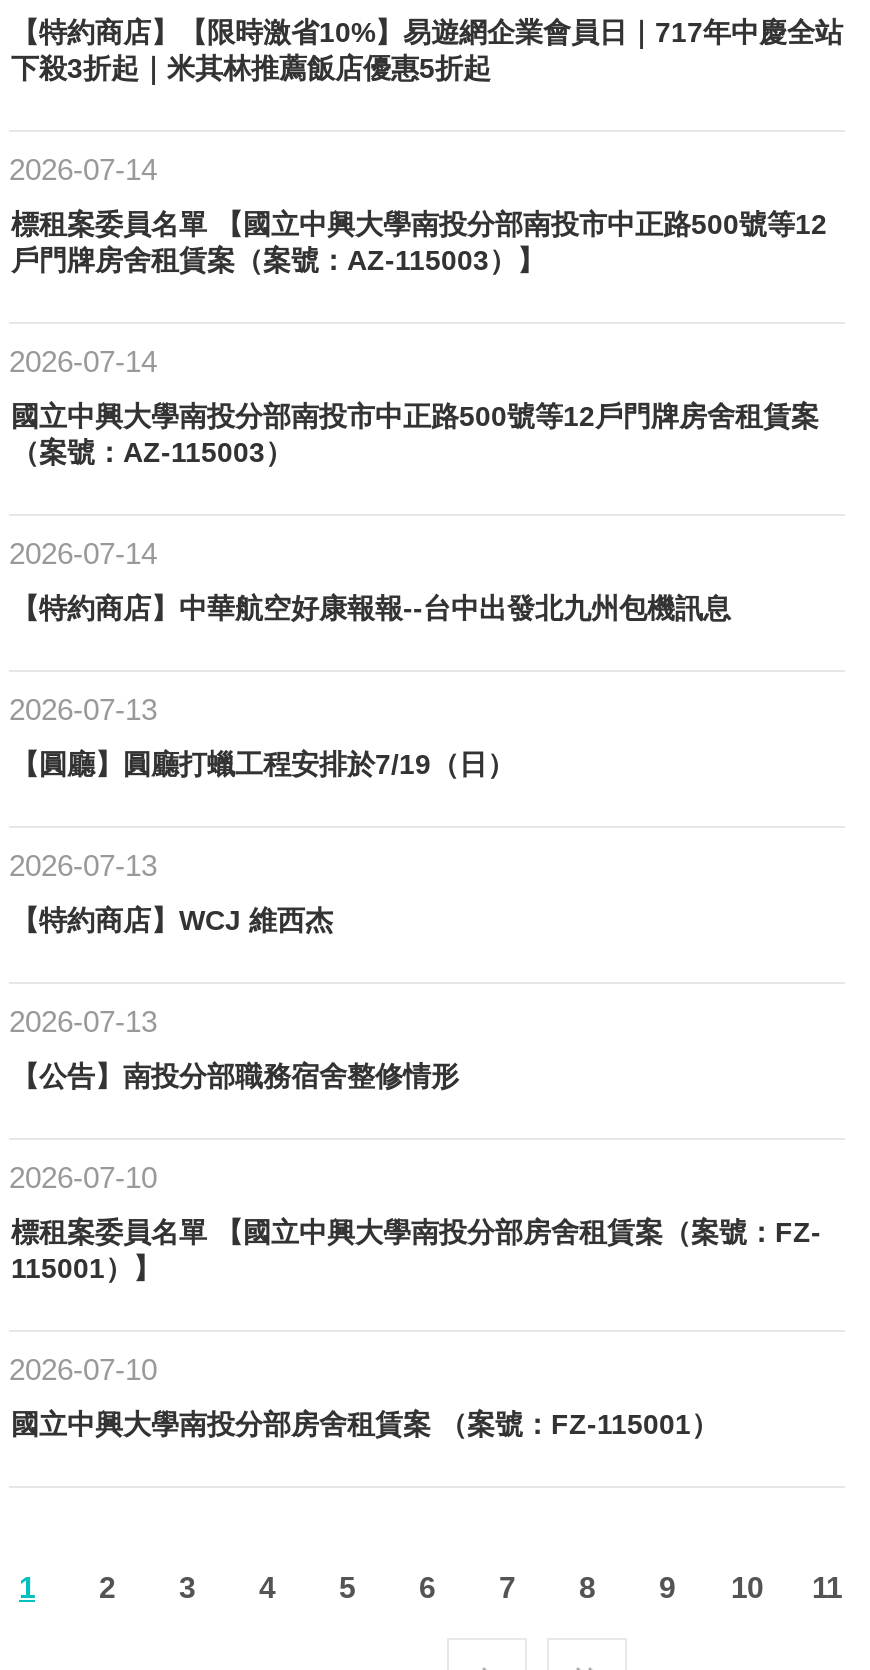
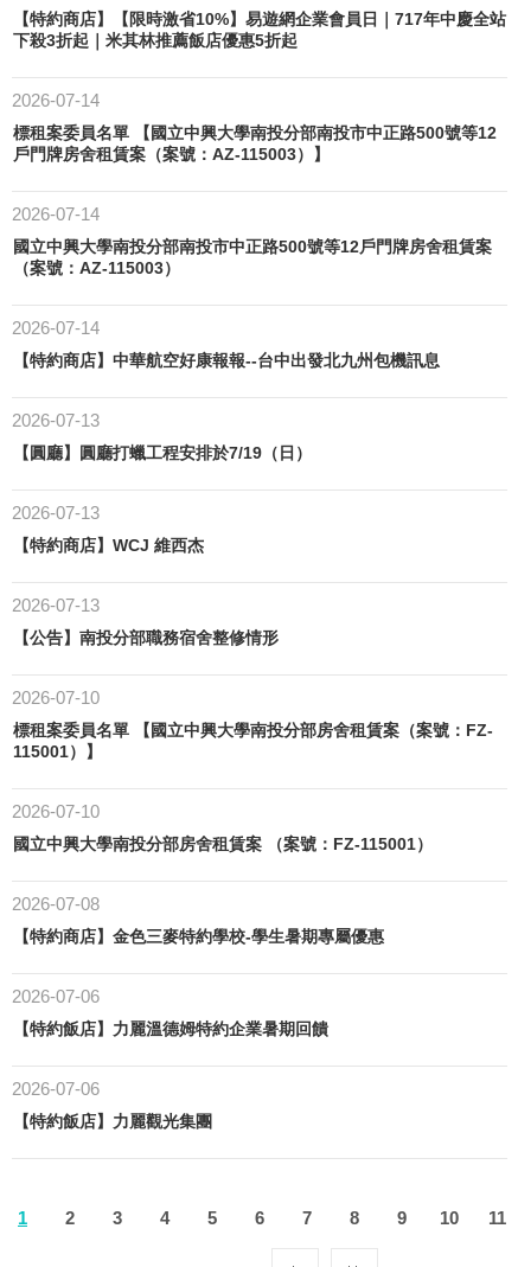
none -> [12,893,384,1130] 2026-07-08 | 【特約商店】金色三麥特約學校-學生暑期專屬優惠 | 2026-07-06 | 【特約飯店】力麗溫德姆特約企業暑期回饋 | 2026-07-06 | 【特約飯店】力麗觀光集團

